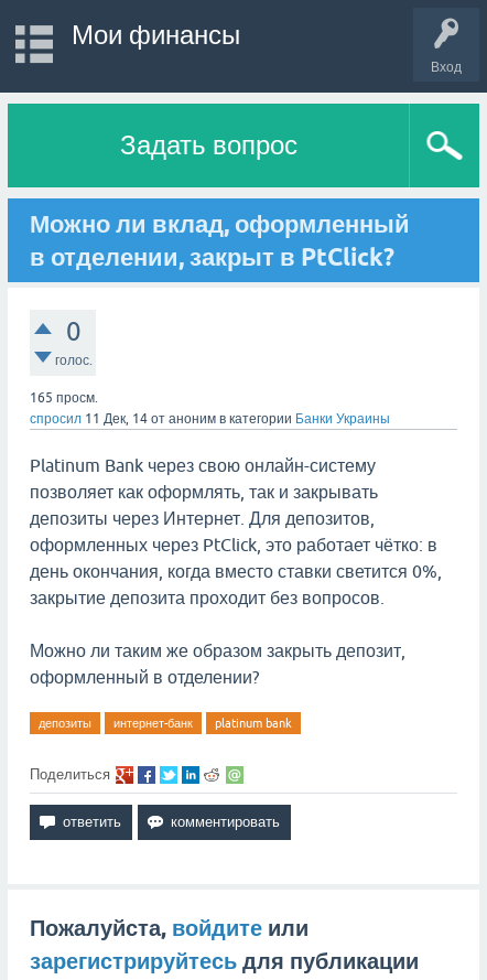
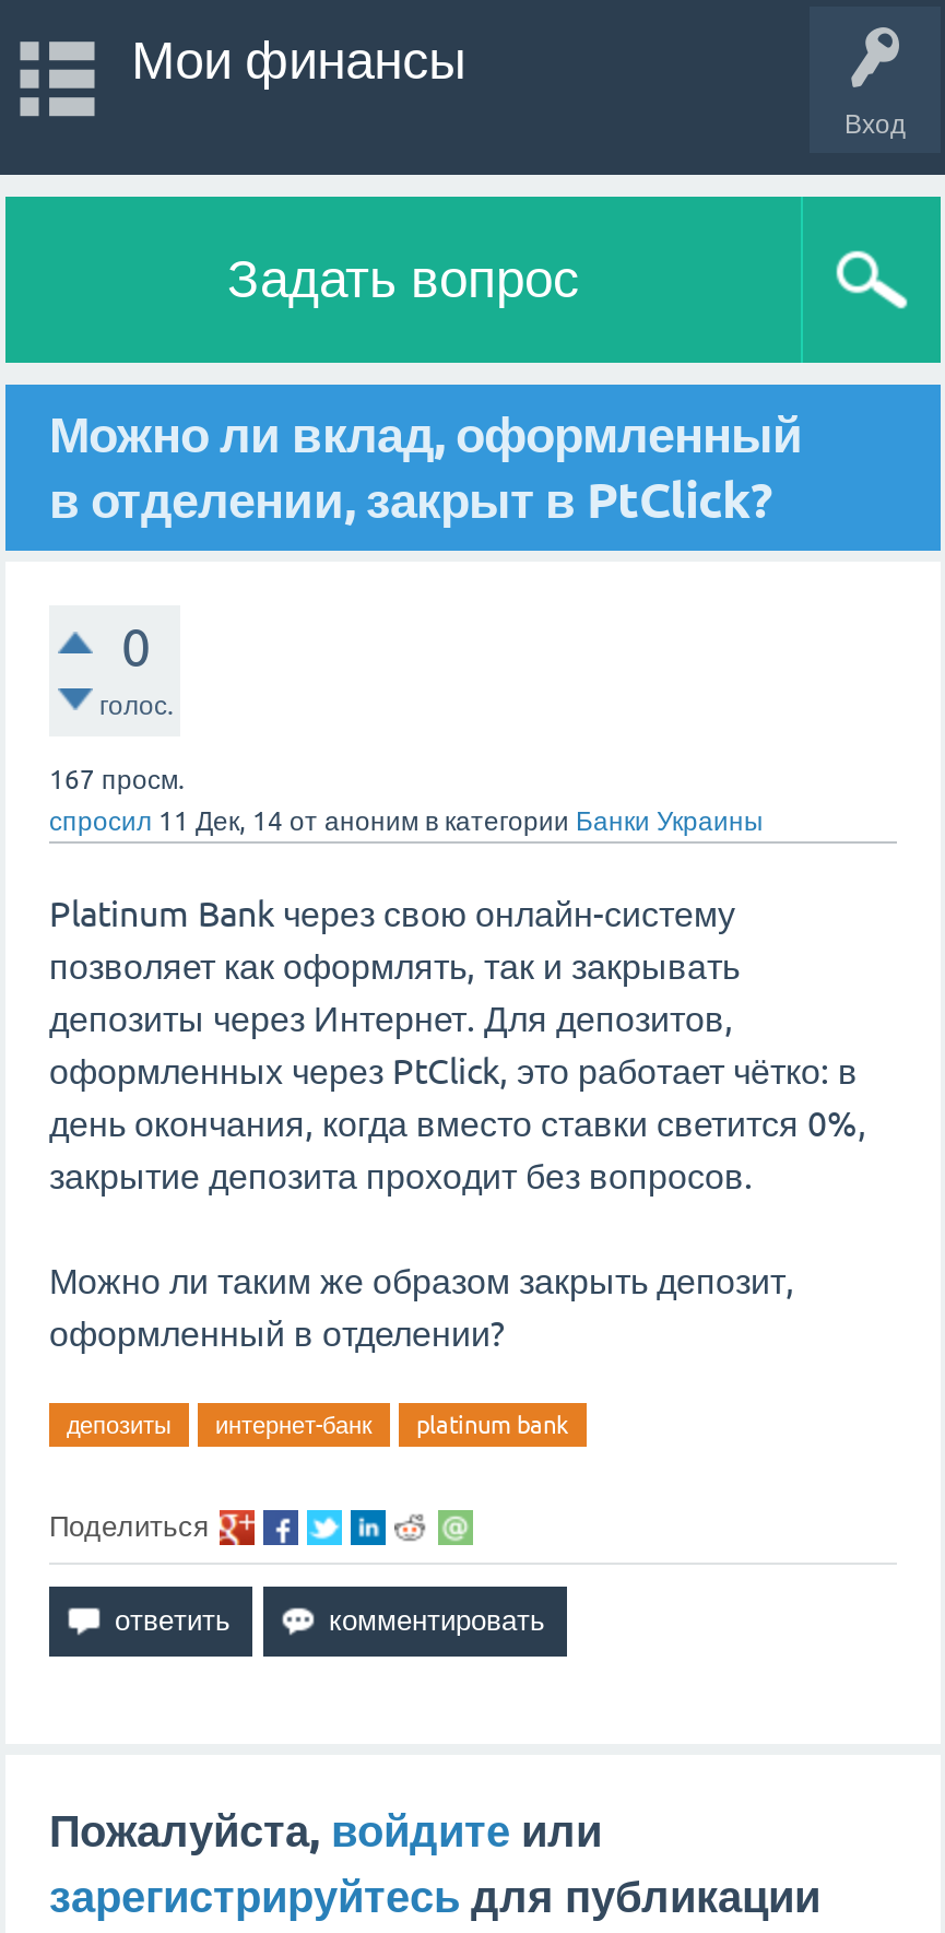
[30,390,98,406] 165 просм. -> [49,765,185,795] 167 просм.

